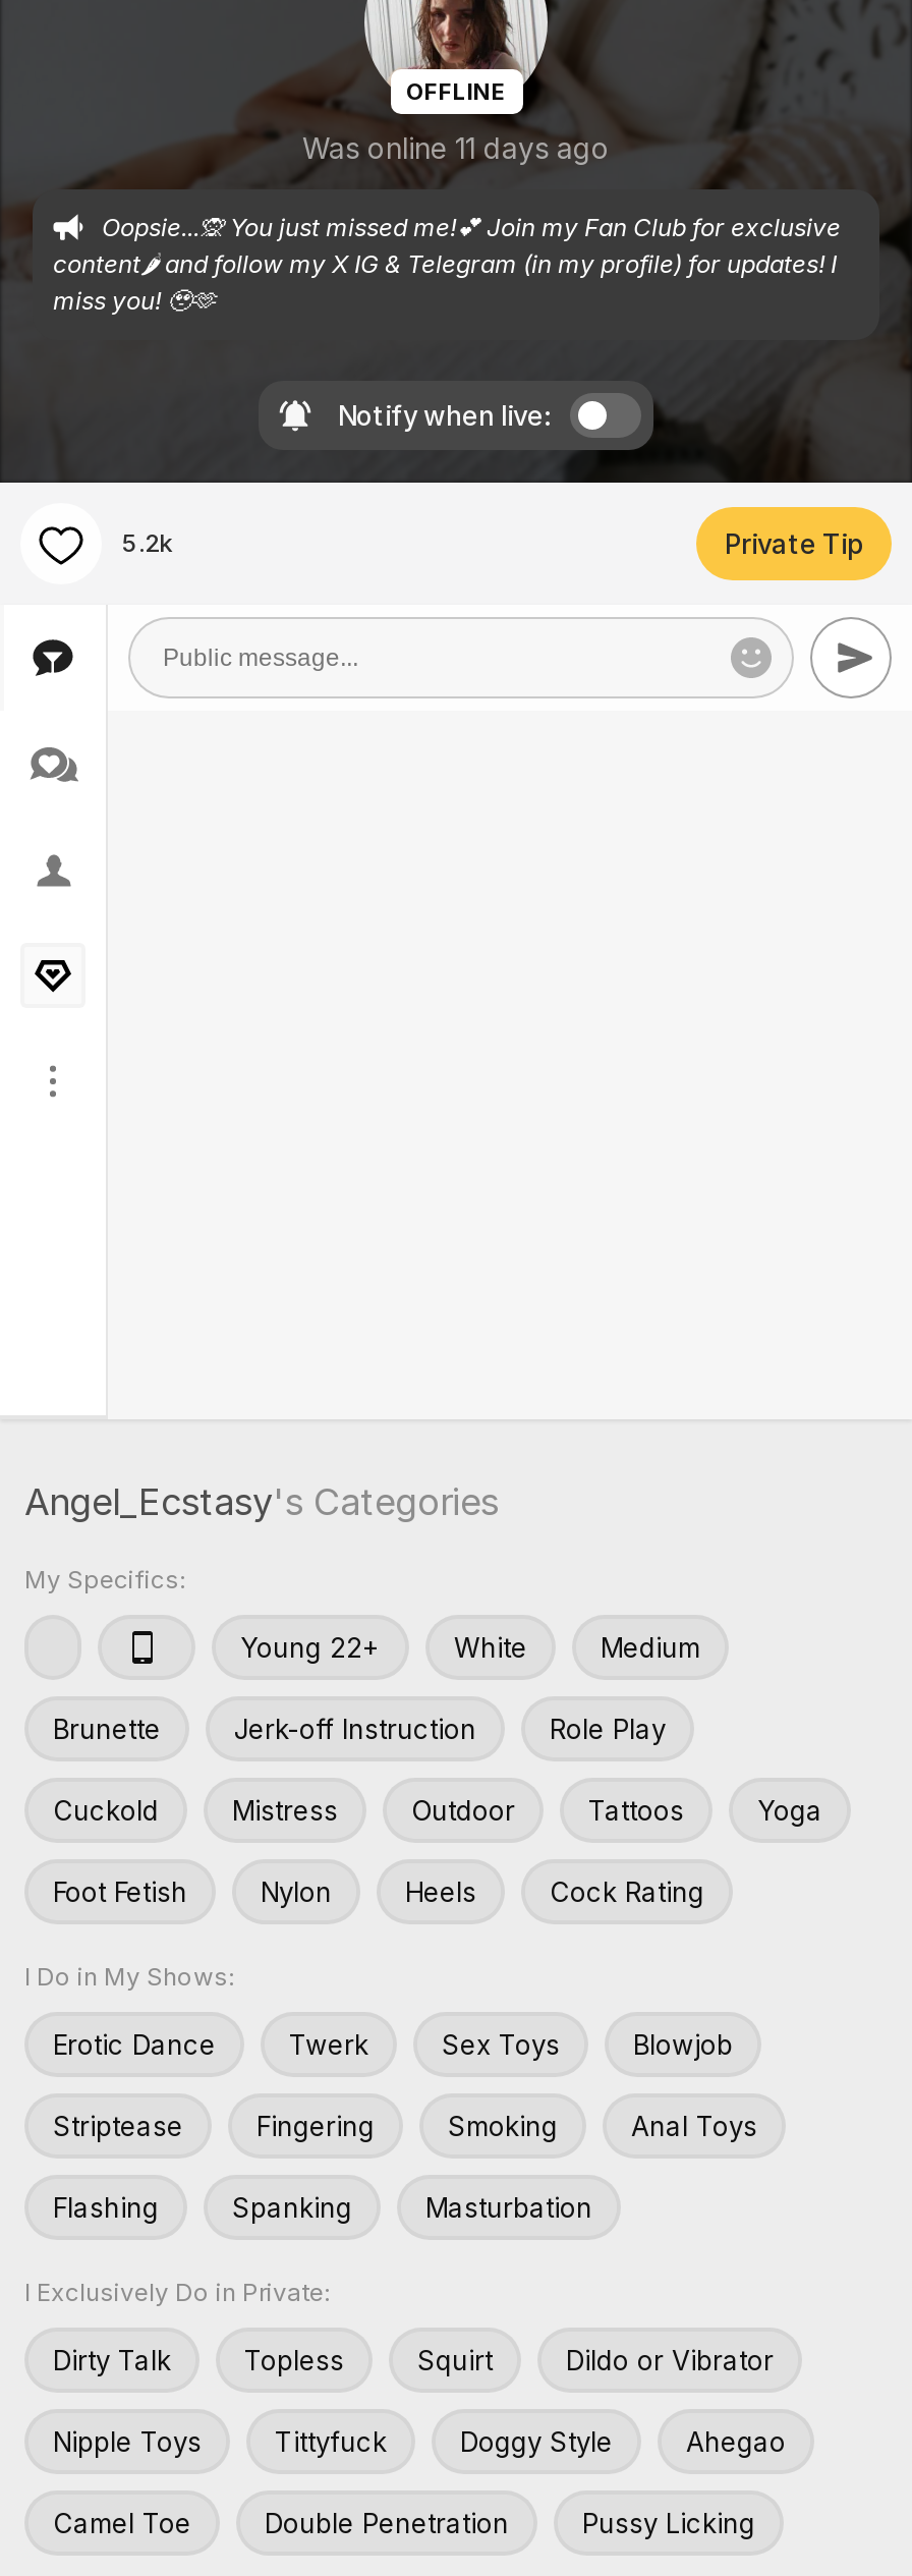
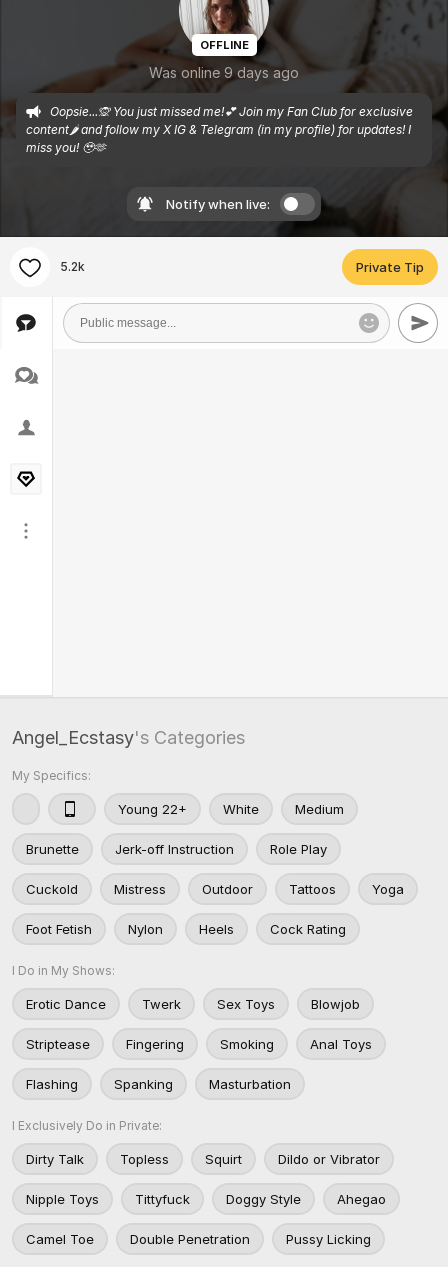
[302,130,610,165] Was online 11 days ago -> [149,64,299,81] Was online 9 days ago

